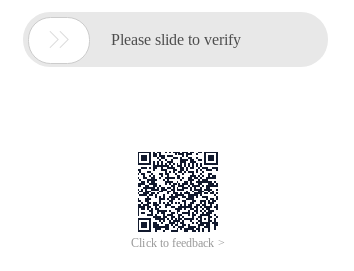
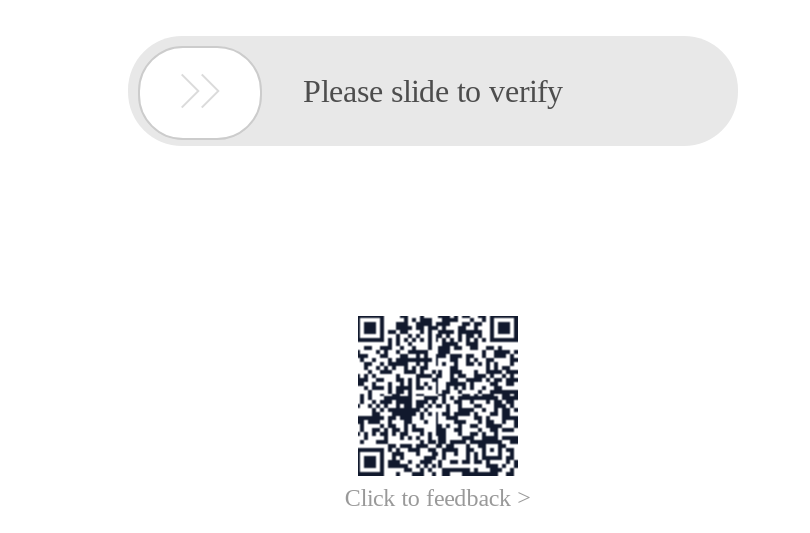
[137,151,219,233] [image] -> [356,314,520,478] [image]

